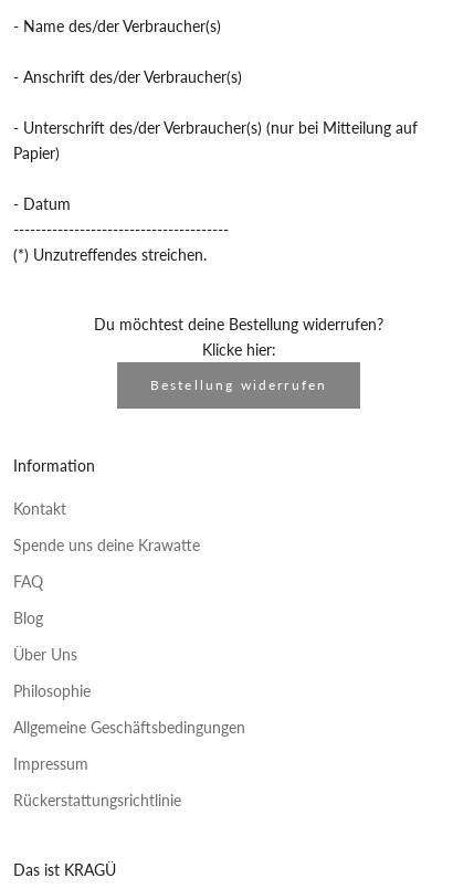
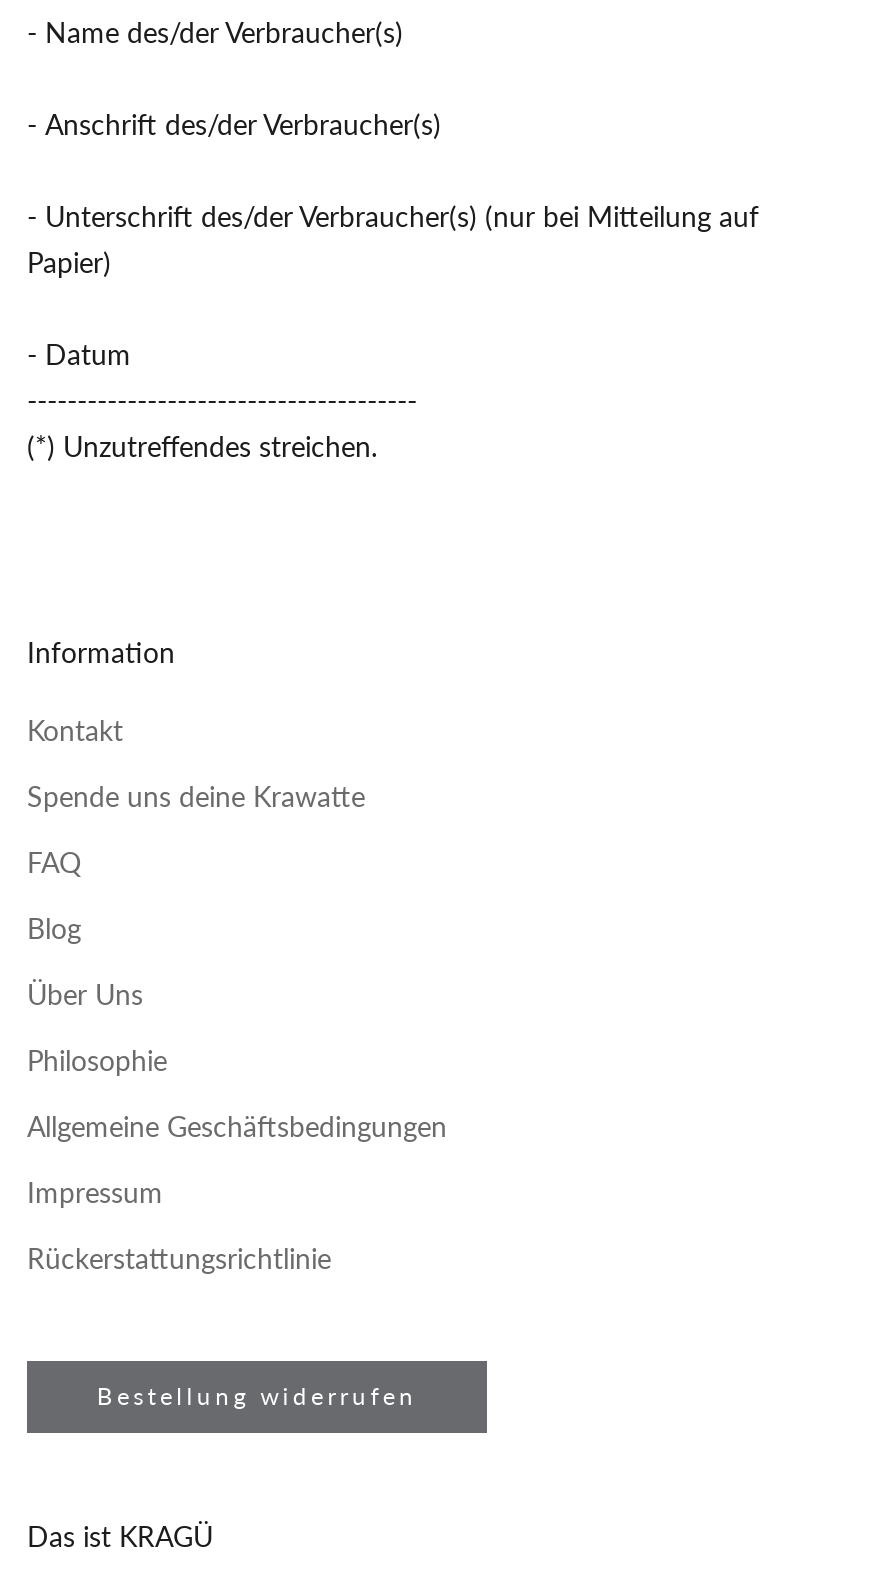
[94,315,383,359] Du möchtest deine Bestellung widerrufen? | Klicke hier: -> none
moved [150,377,327,394] -> [97,1381,417,1411]: Bestellung widerrufen
moved [13,456,245,809] -> [27,635,447,1275]: Information | Kontakt | Spende uns deine Krawatte | ... | Impressum | Rückerstattungsrichtlinie

